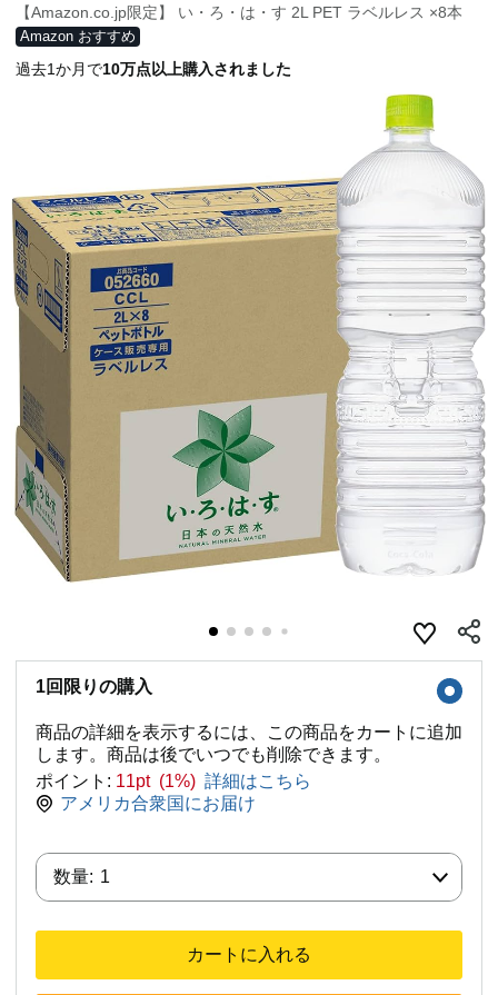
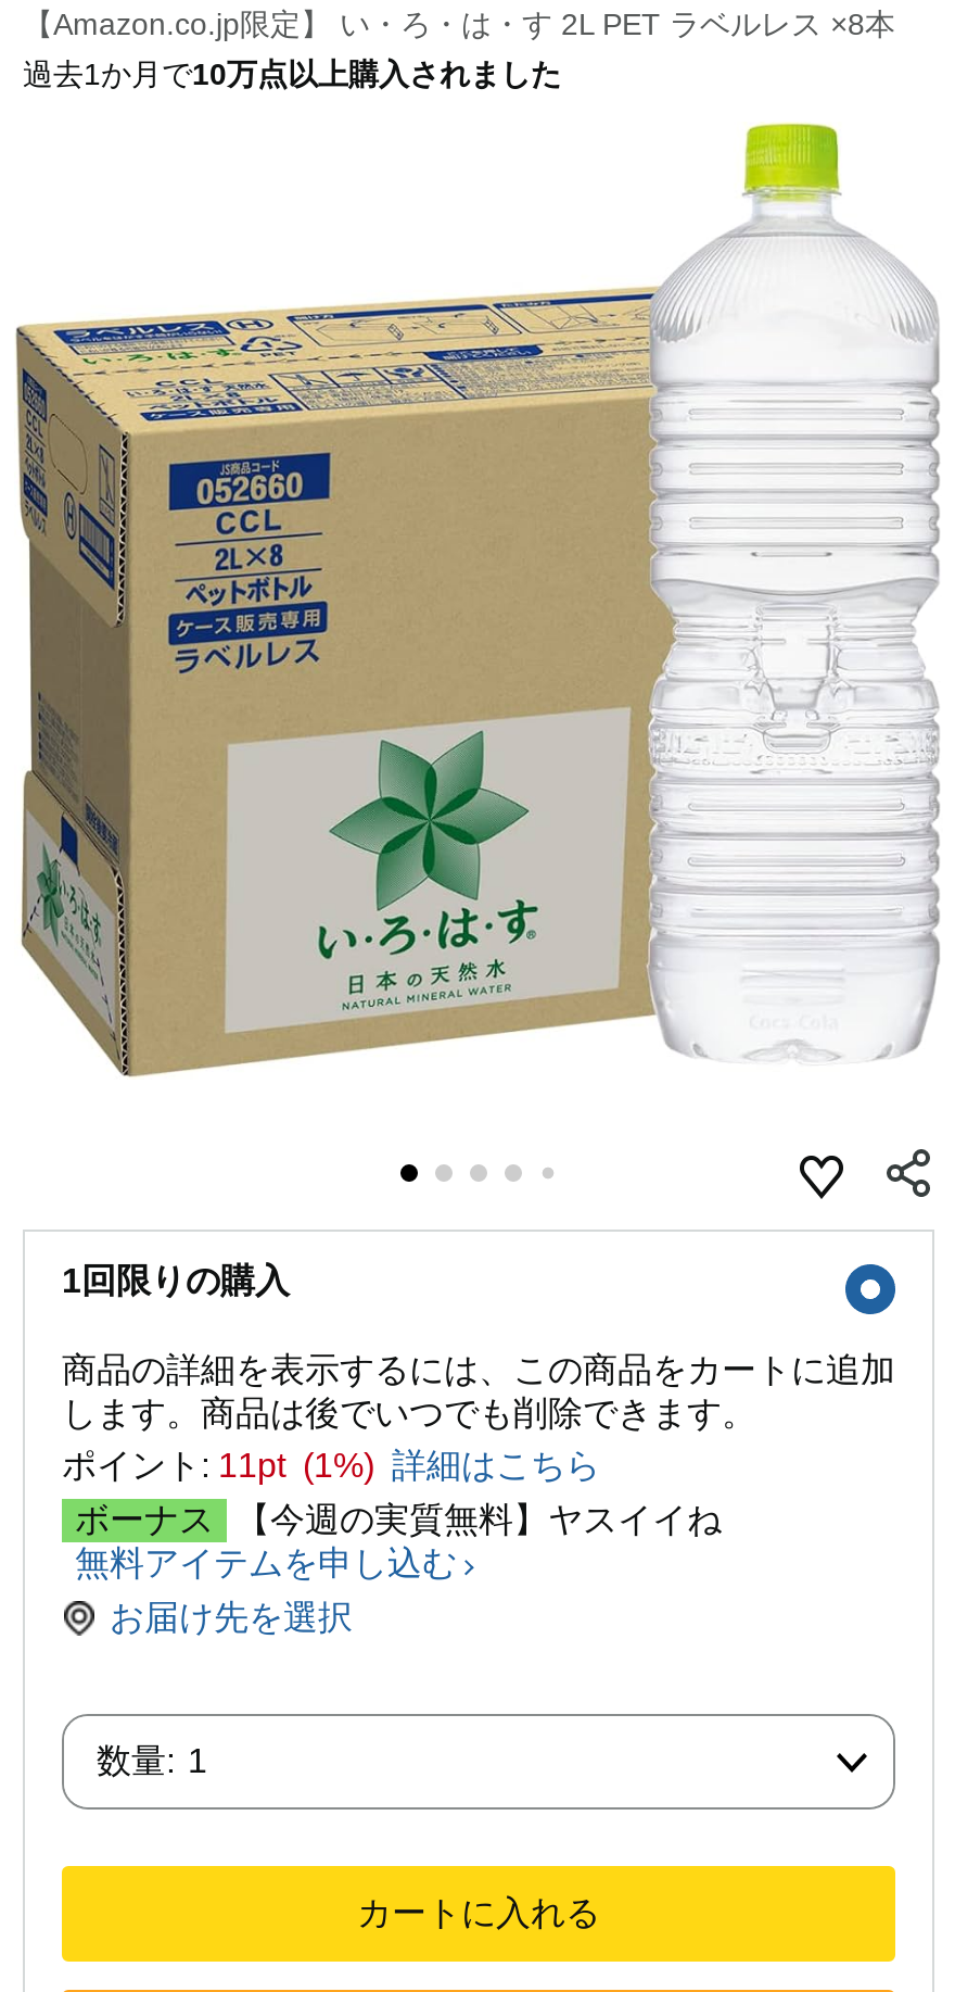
[20,28,136,44] Amazon おすすめ -> none
moved [11,60,487,791] -> [14,56,943,1484]: [image] | 過去1か月で10万点以上購入されました | 1回限りの購入 | 商品の詳細を表示するには、この商品をカートに追加 | します。商品は後でいつでも削除できます。 | ポイント: 11pt (1%) 詳細はこちら
[60,794,256,813] アメリカ合衆国にお届け -> [75,1501,722,1636] ボーナス 【今週の実質無料】ヤスイイね | 無料アイテムを申し込む | お届け先を選択

